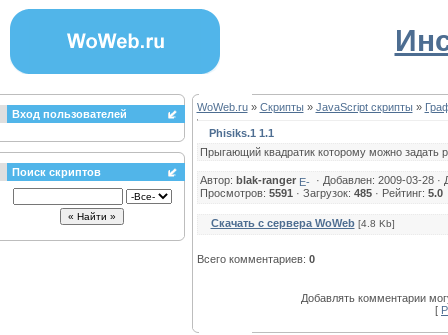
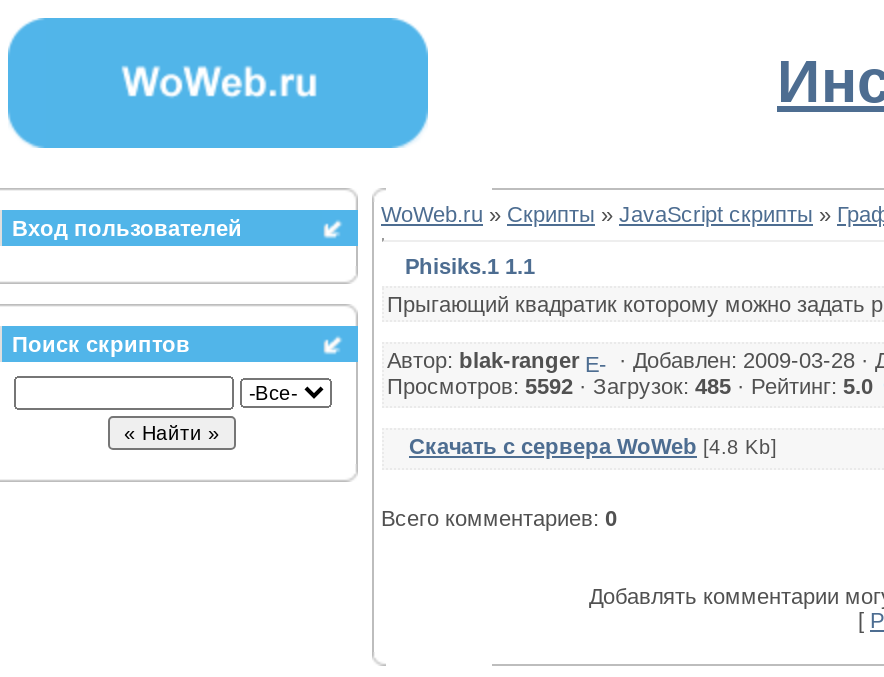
[199,187,442,199] Просмотров: 5591 · Загрузок: 485 · Рейтинг: 5.0 -> [387,374,873,398] Просмотров: 5592 · Загрузок: 485 · Рейтинг: 5.0

